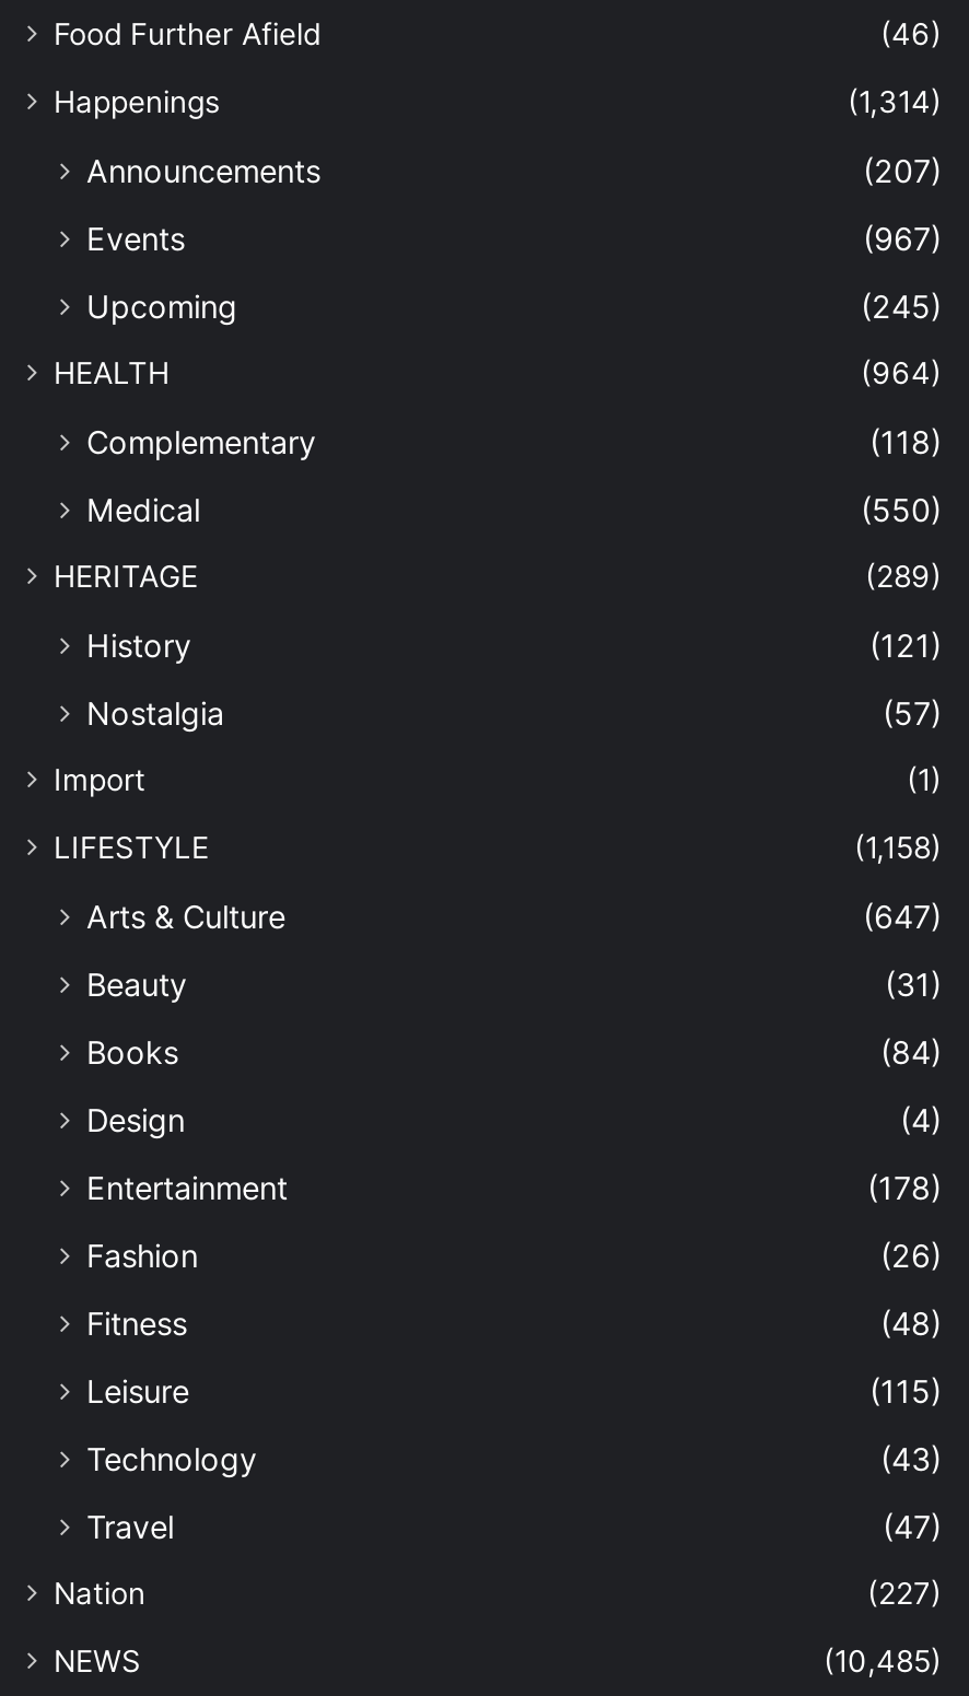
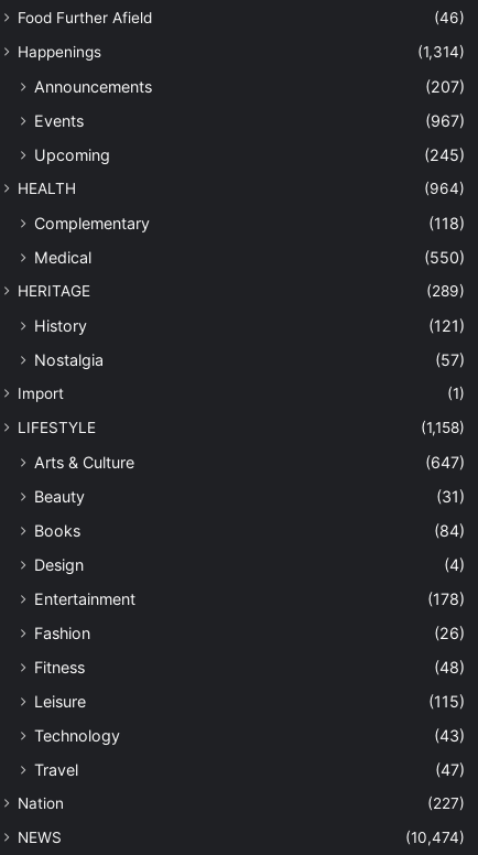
[824,1643,942,1678] (10,485) -> [405,828,465,846] (10,474)

